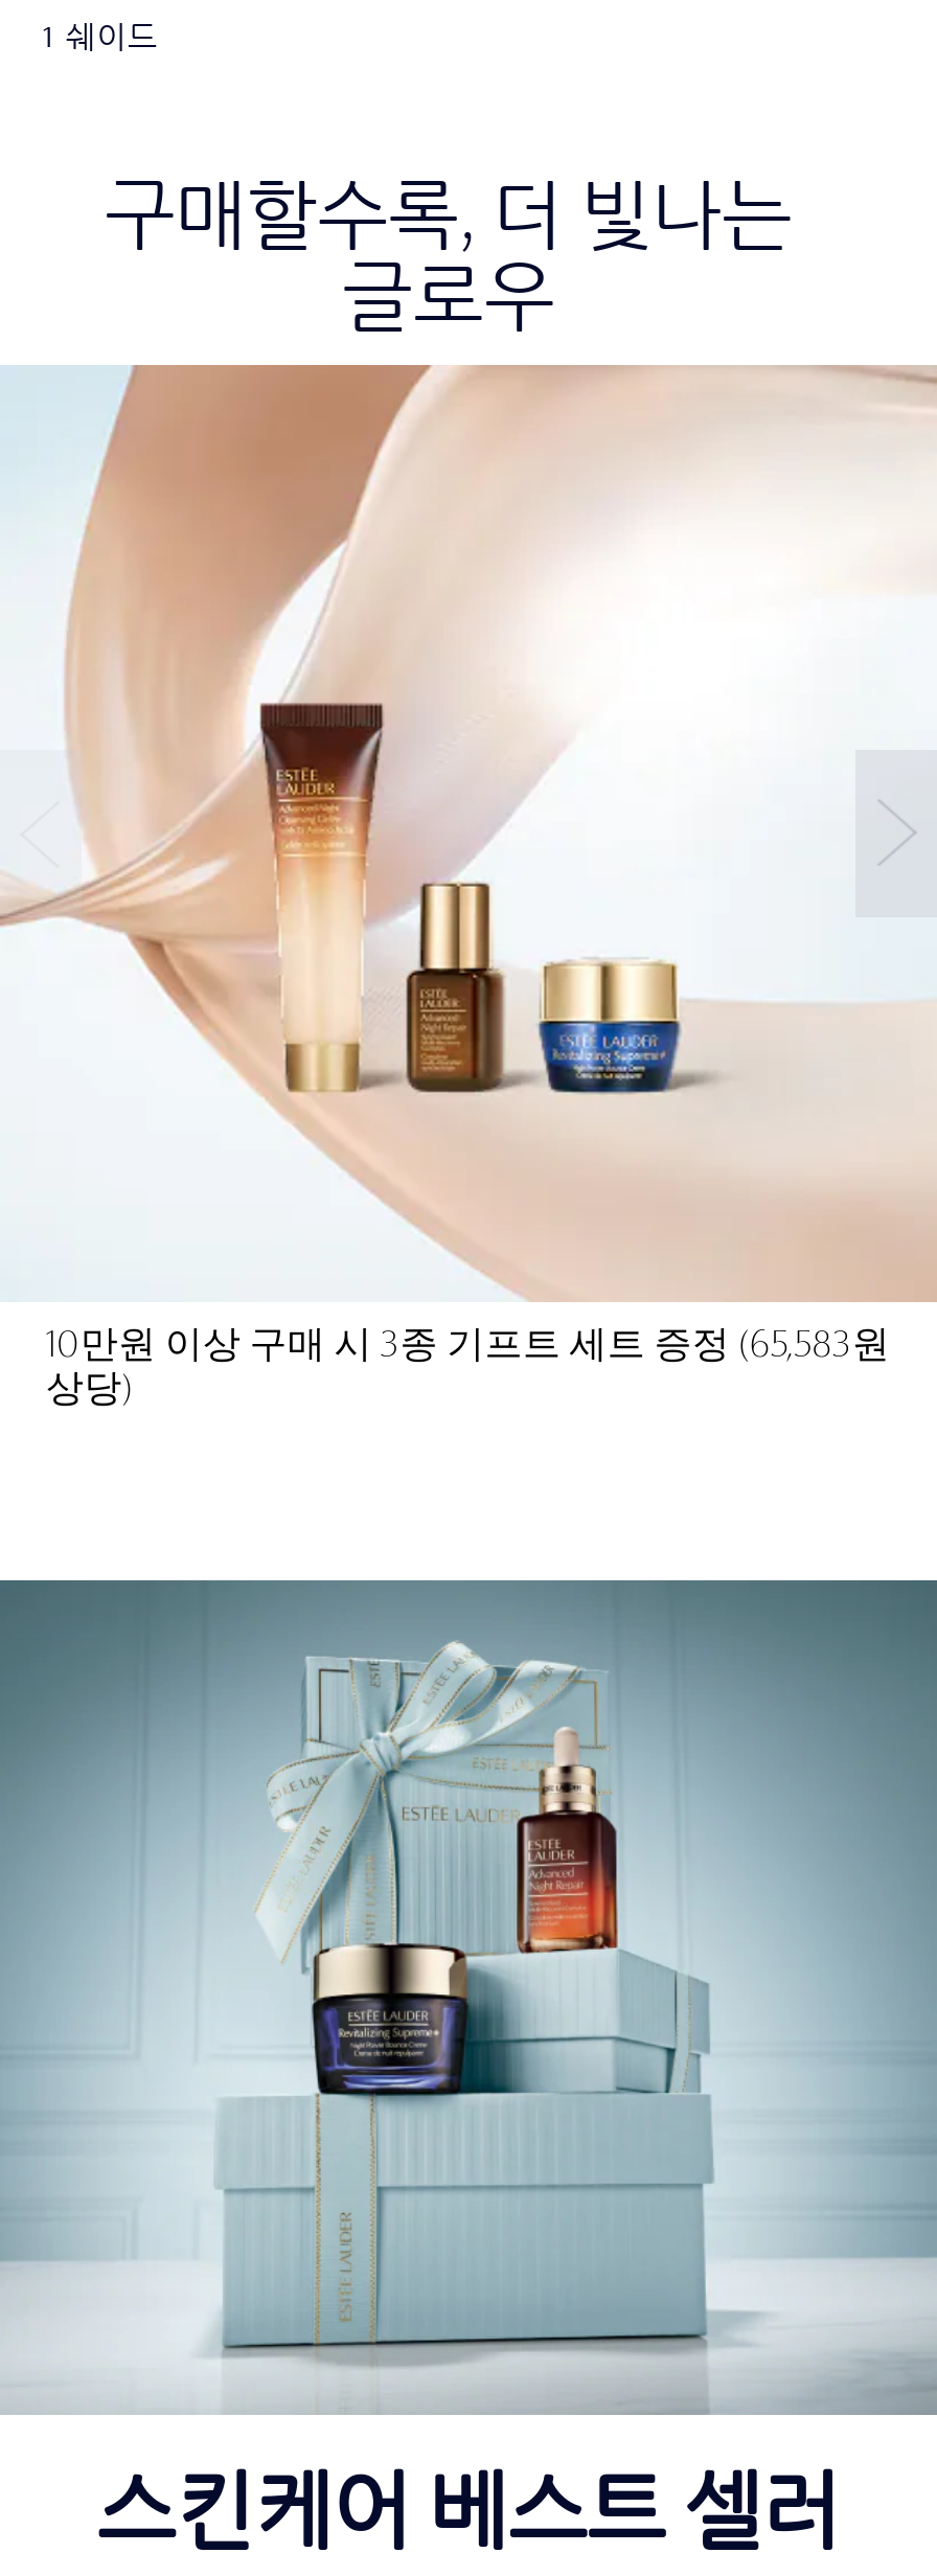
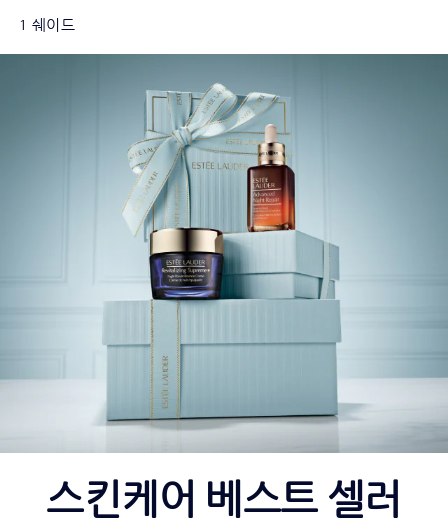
[105,163,793,339] 구매할수록, 더 빛나는 | 글로우 -> none
[6,363,931,1410] [image] | 10만원 이상 구매 시 3종 기프트 세트 증정 (65,583원 | 상당) -> none

